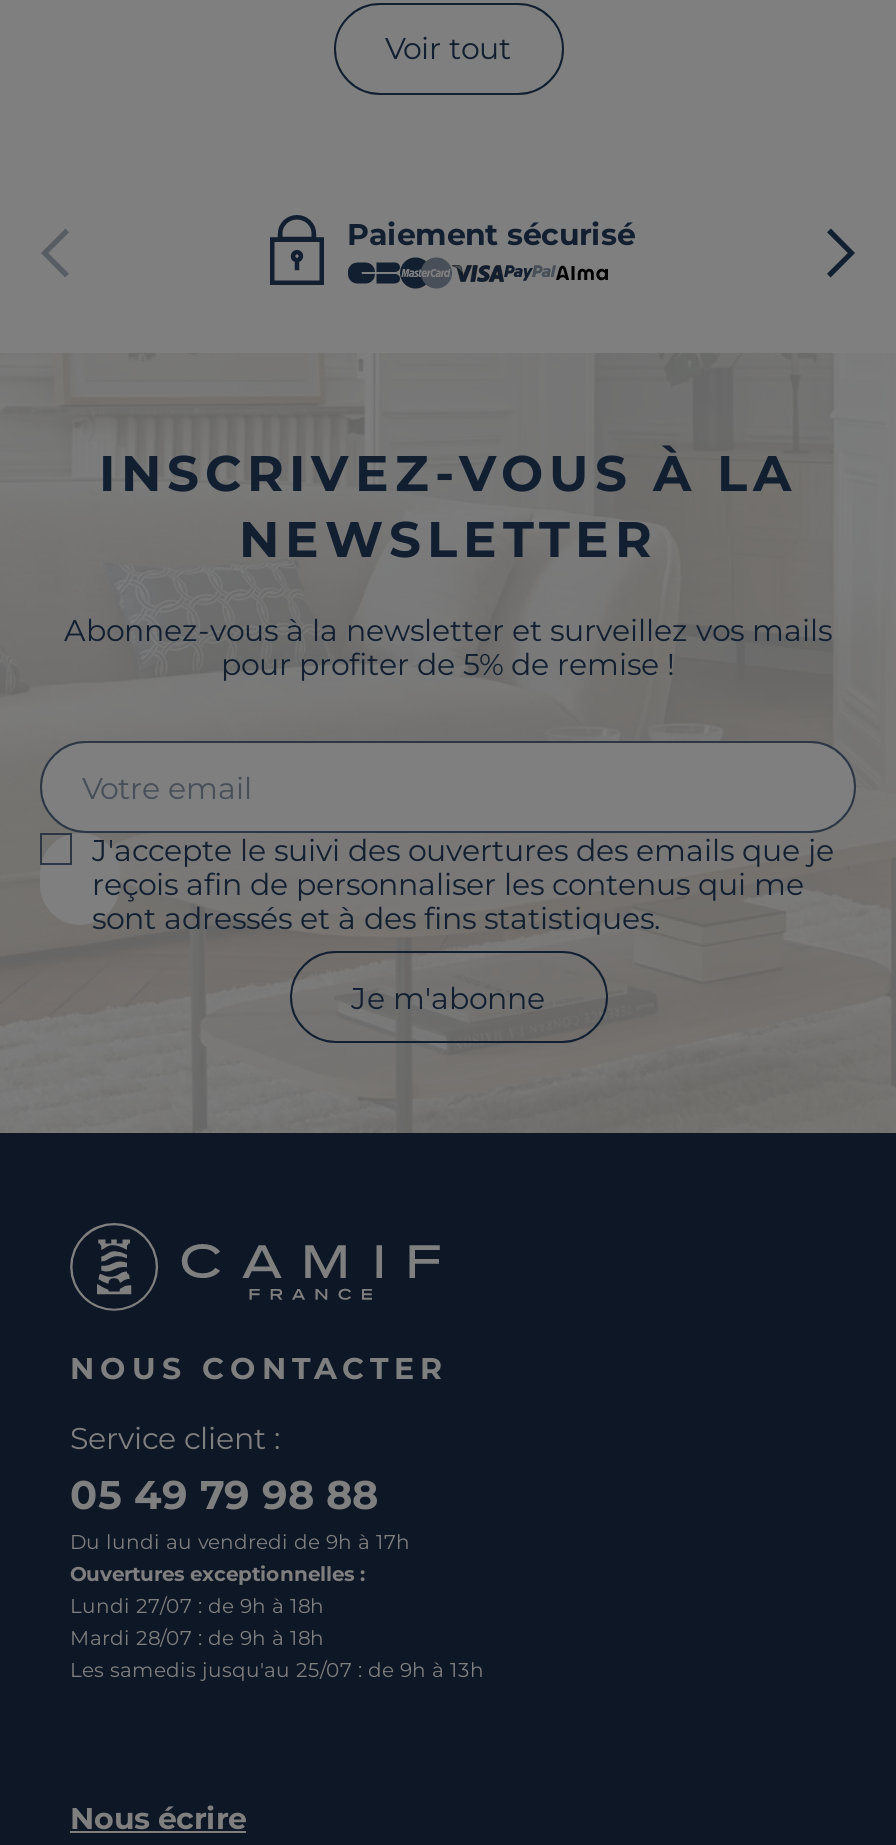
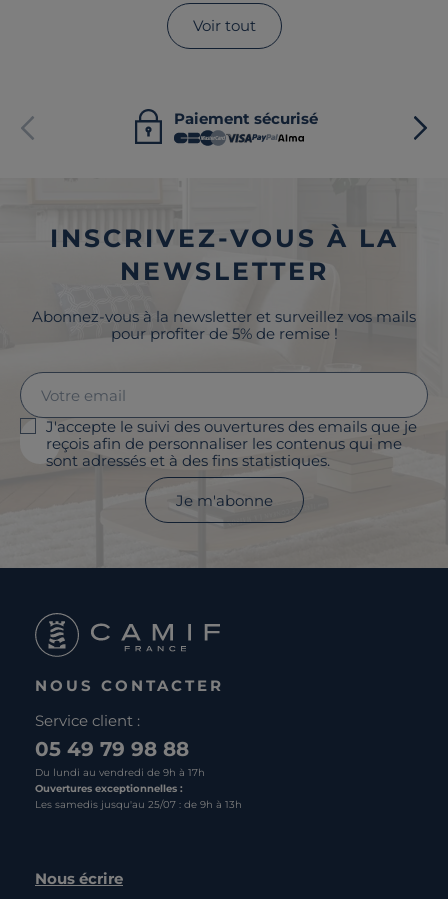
[70,1593,324,1651] Lundi 27/07 : de 9h à 18h | Mardi 28/07 : de 9h à 18h -> none

